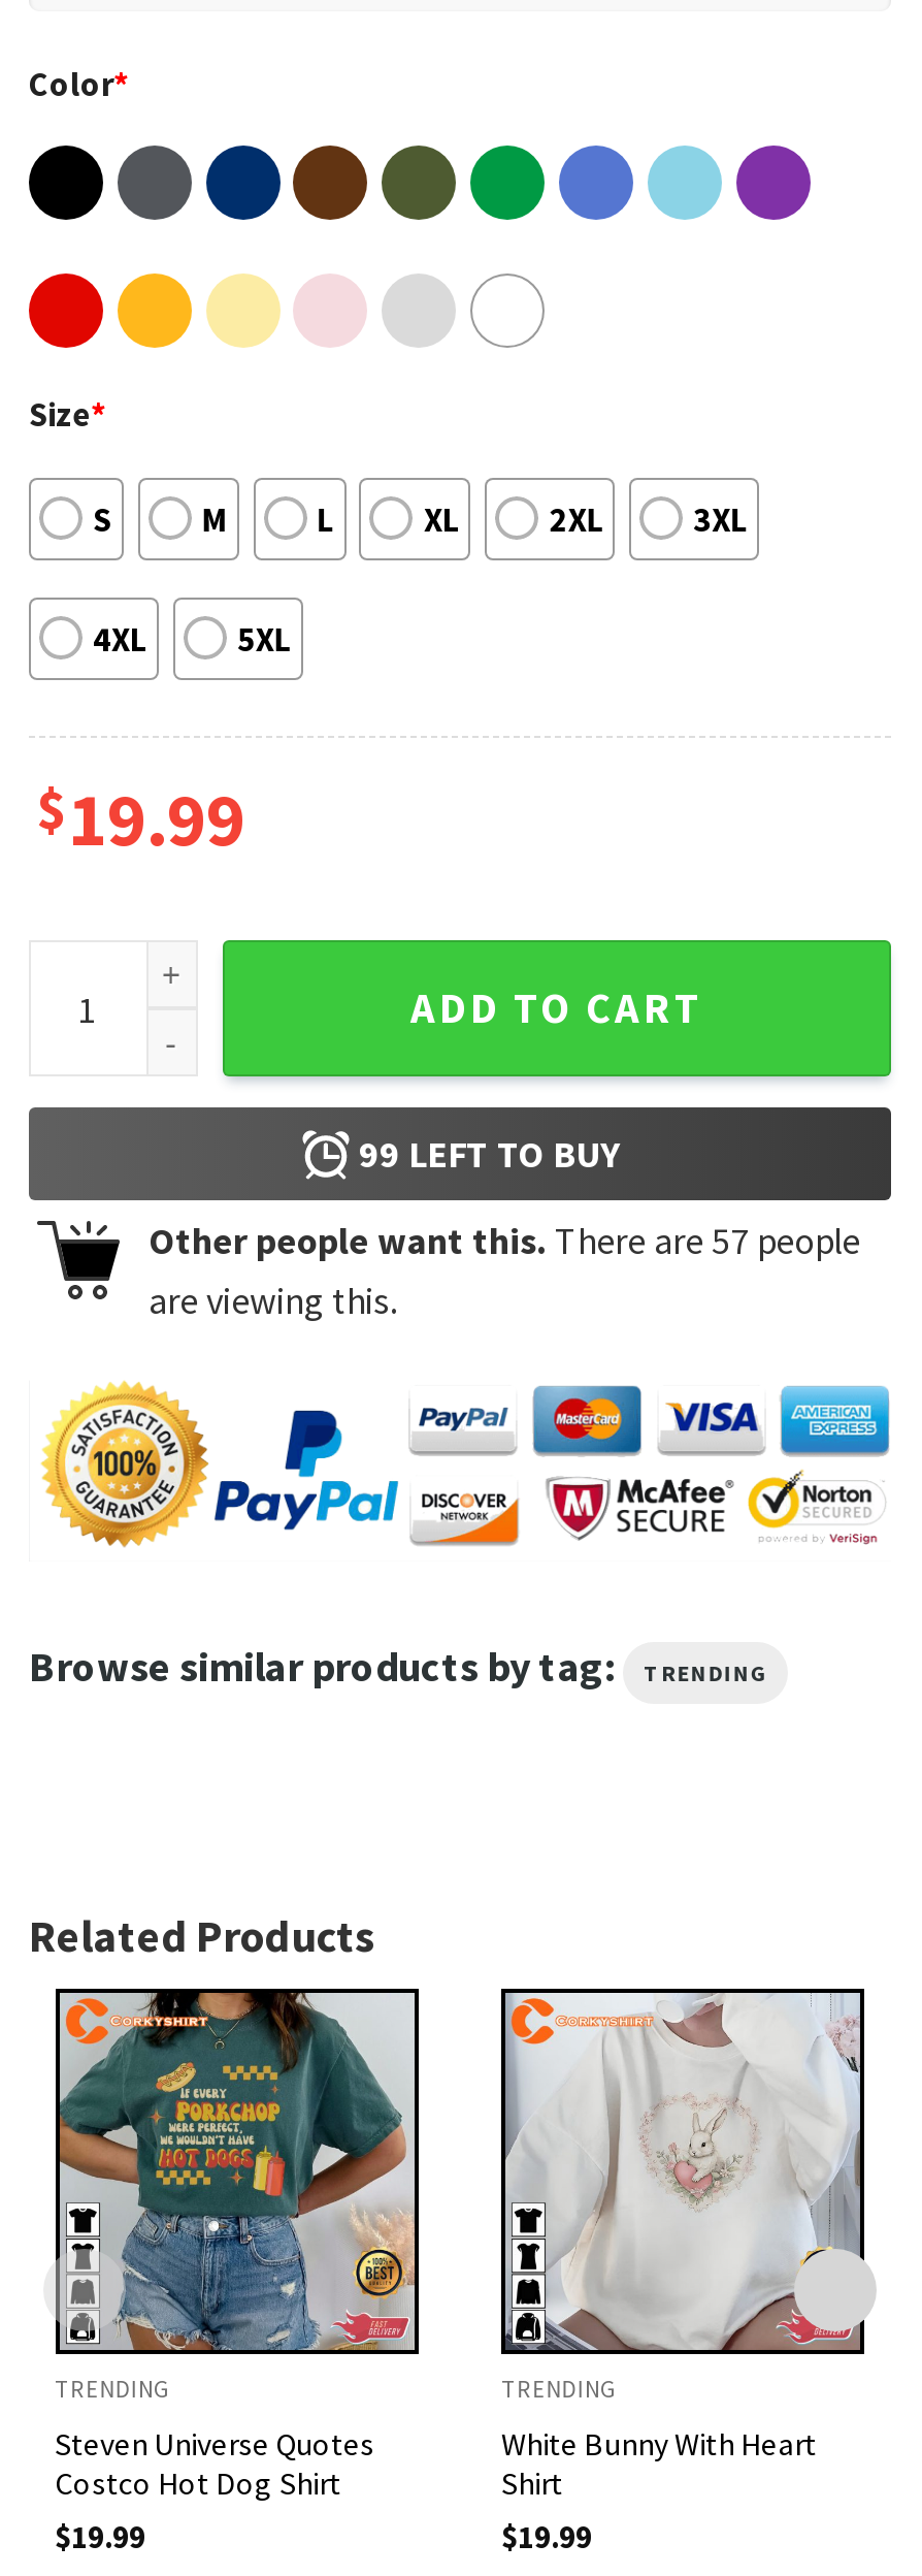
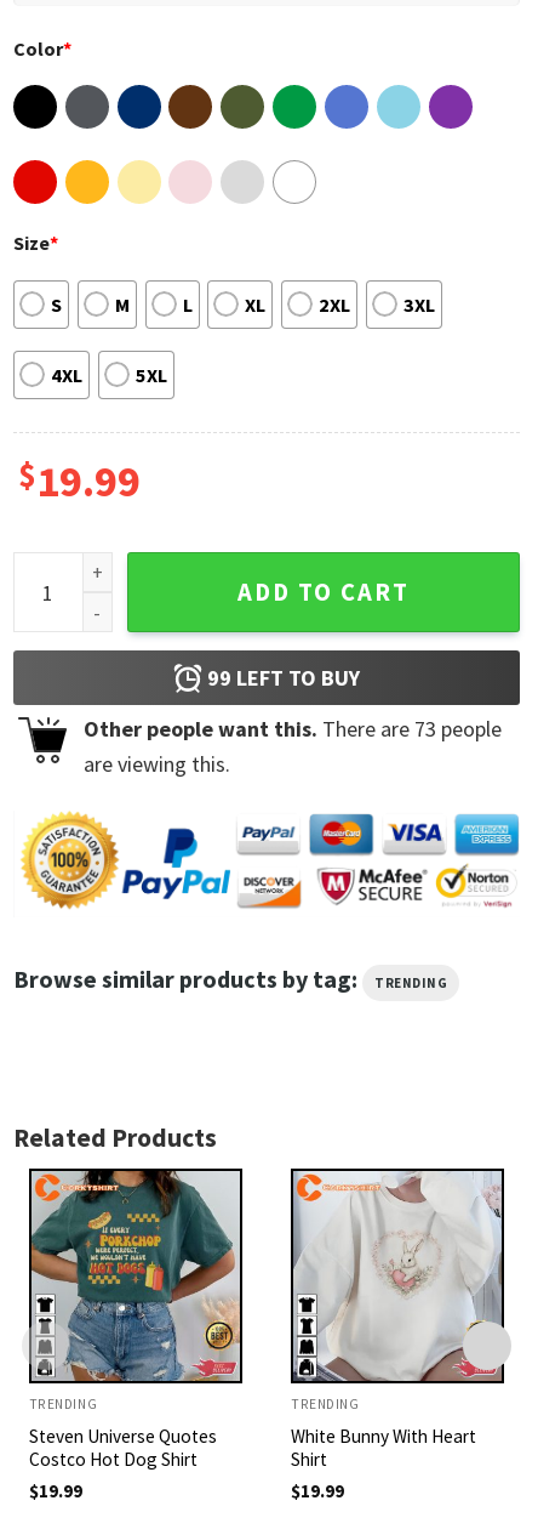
[149,1218,860,1265] Other people want this. There are 57 people -> [84,715,502,743] Other people want this. There are 73 people

